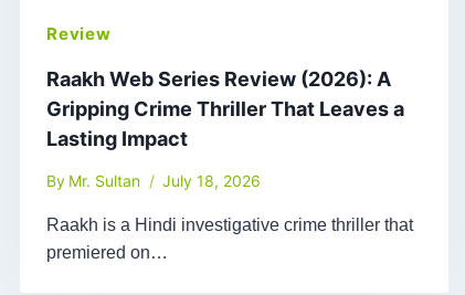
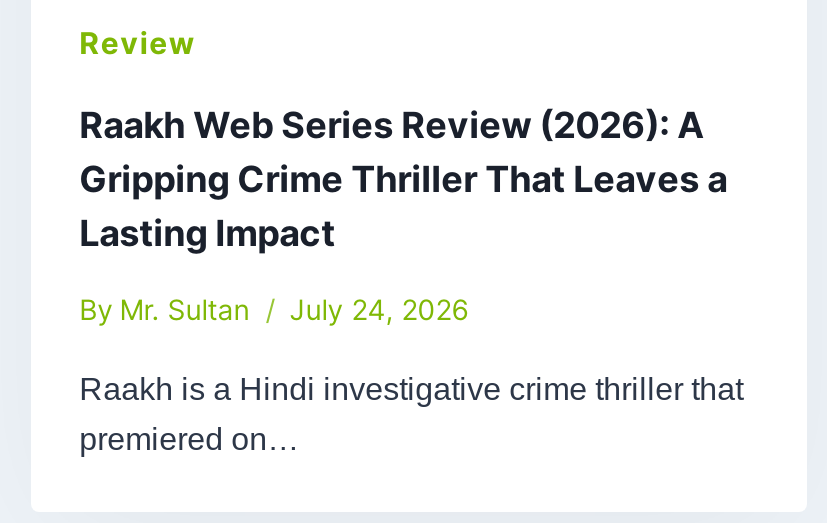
[46,171,261,190] By Mr. Sultan July 18, 2026 -> [79,292,470,326] By Mr. Sultan July 24, 2026

